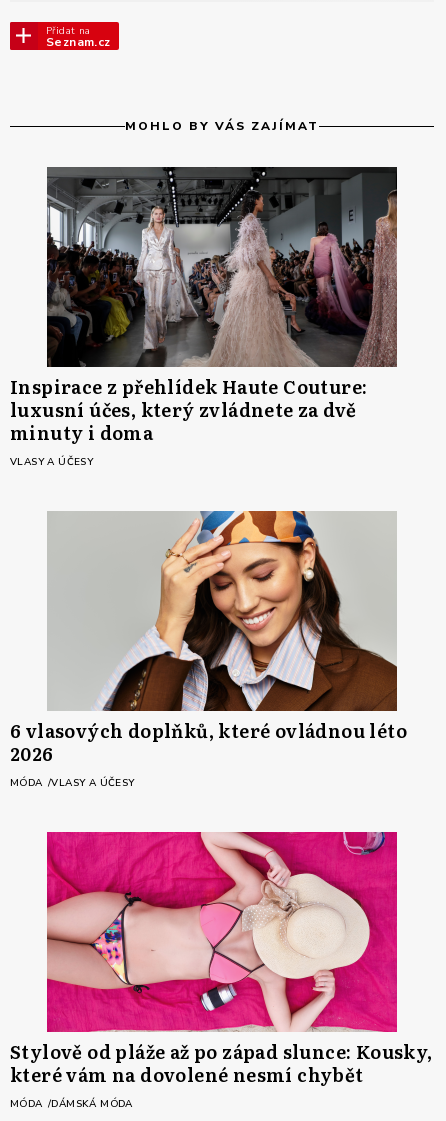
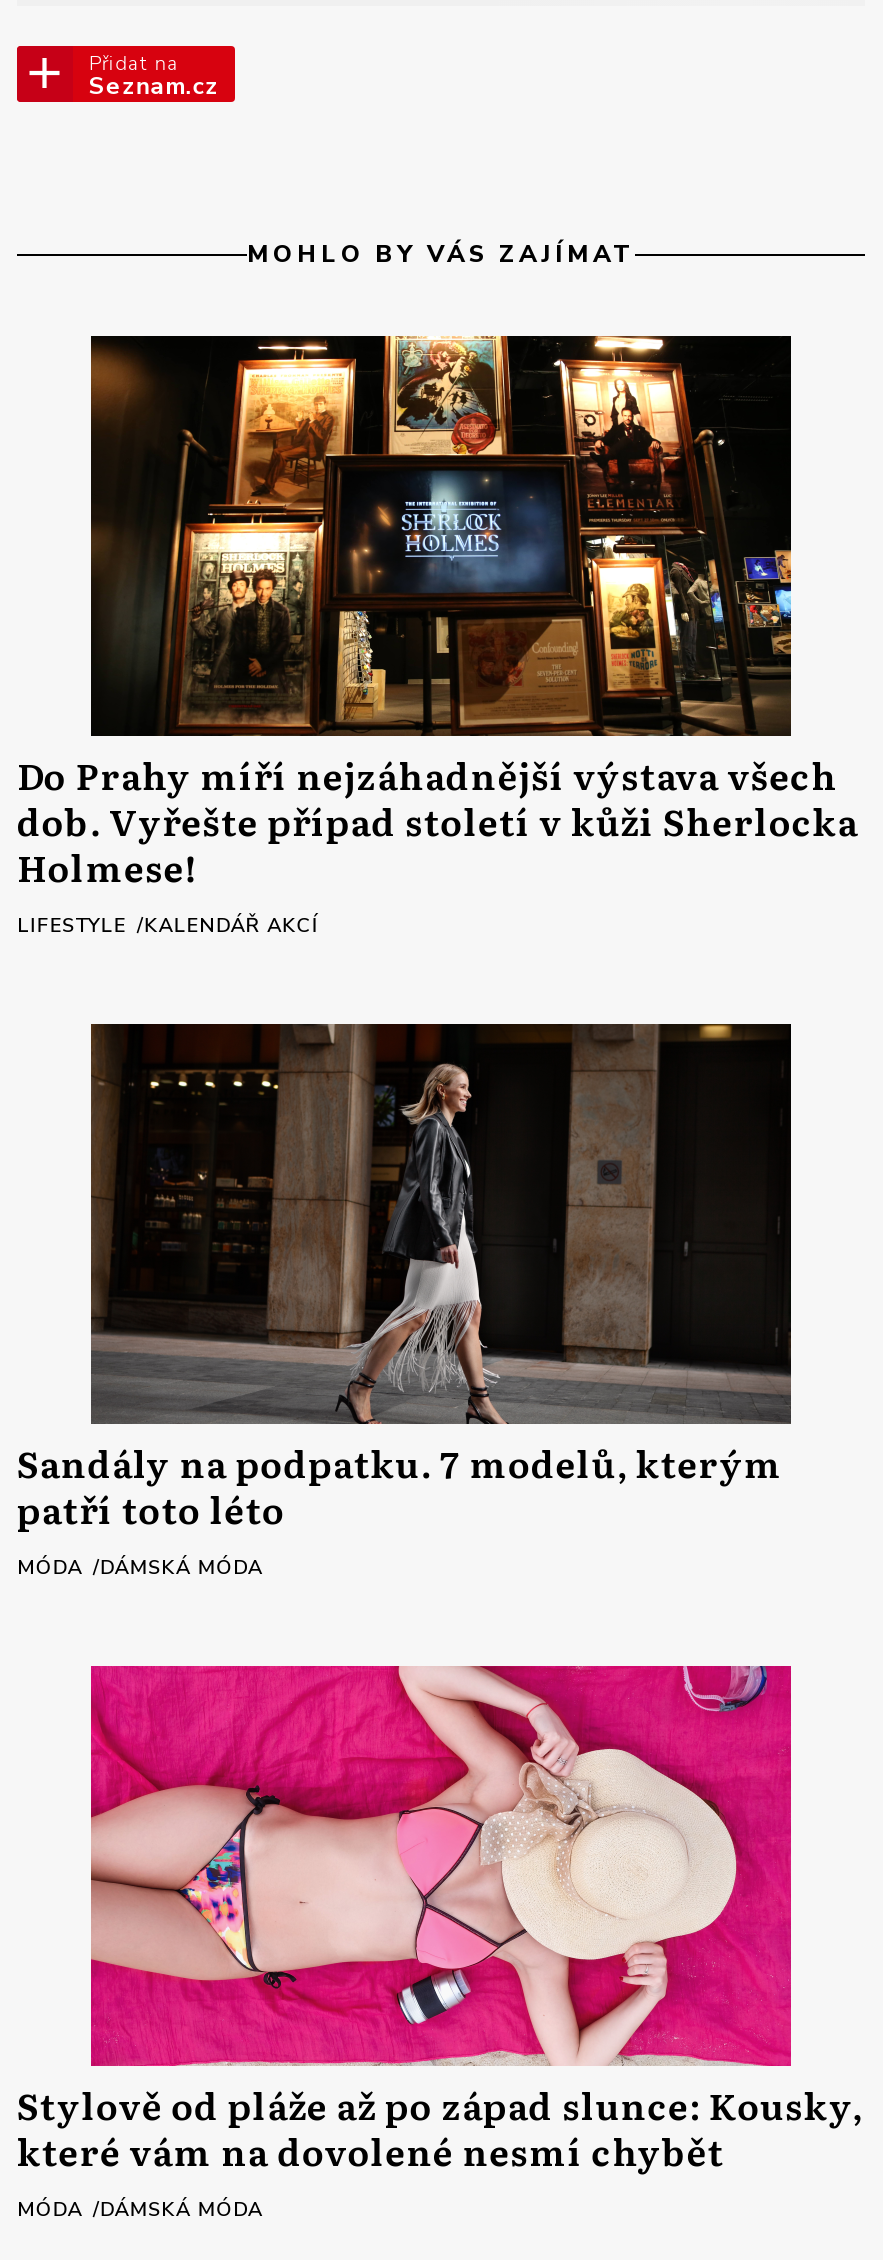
[10,166,398,469] [image] | Inspirace z přehlídek Haute Couture: | luxusní účes, který zvládnete za dvě | minuty i doma | VLASY A ÚČESY -> [17,334,858,939] [image] | Do Prahy míří nejzáhadnější výstava všech | dob. Vyřešte případ století v kůži Sherlocka | Holmese! | LIFESTYLE KALENDÁŘ AKCÍ
[10,510,407,790] [image] | 6 vlasových doplňků, které ovládnou léto | 2026 | MÓDA VLASY A ÚČESY -> [17,1022,793,1581] [image] | Sandály na podpatku. 7 modelů, kterým | patří toto léto | MÓDA DÁMSKÁ MÓDA

